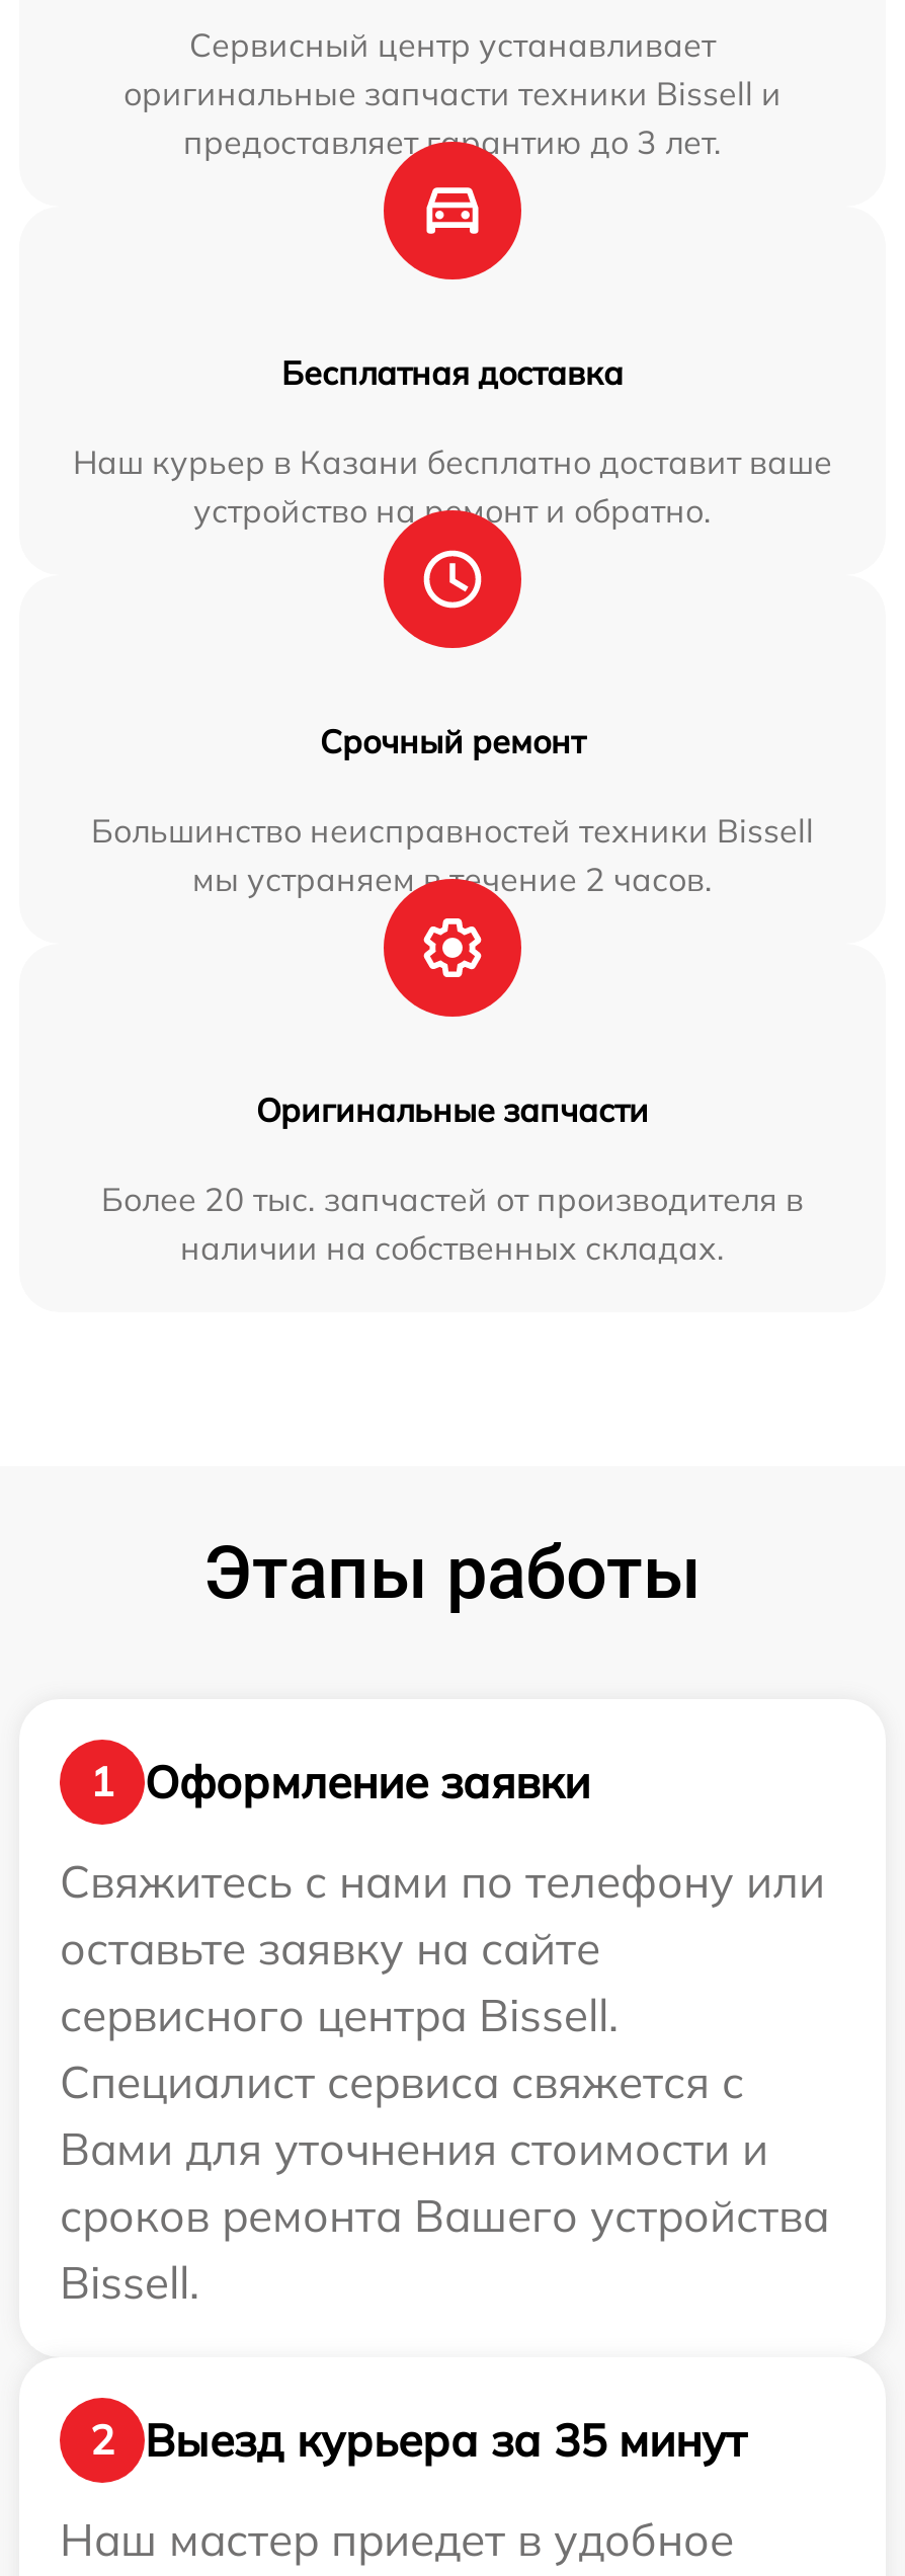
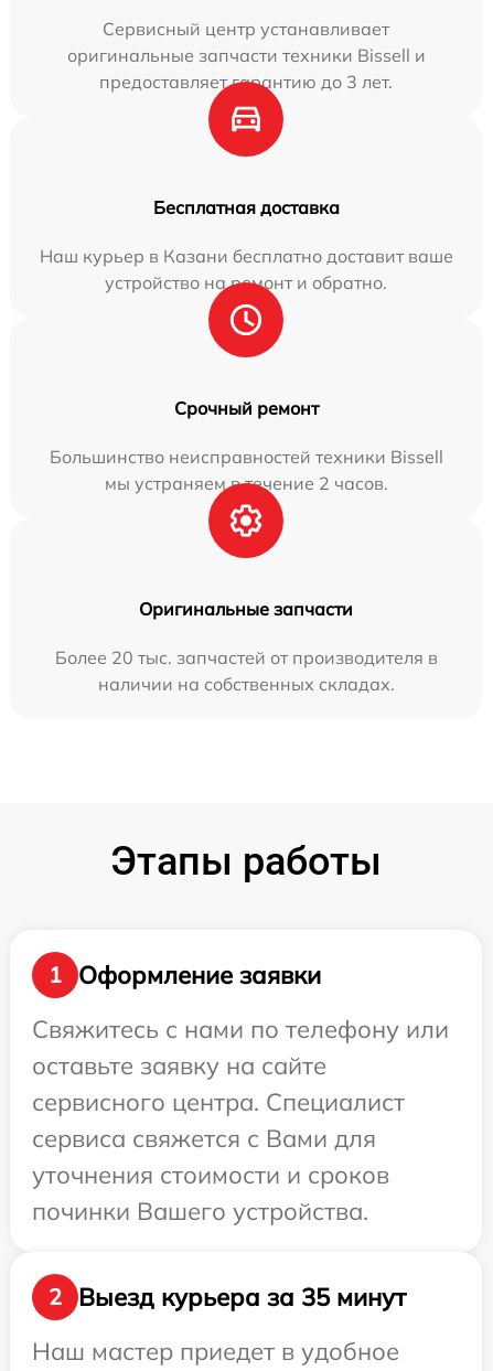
[60,1987,829,2311] сервисного центра Bissell. | Специалист сервиса свяжется с | Вами для уточнения стоимости и | сроков ремонта Вашего устройства | Bissell. -> [32,1086,405,1227] сервисного центра. Специалист | сервиса свяжется с Вами для | уточнения стоимости и сроков | починки Вашего устройства.

